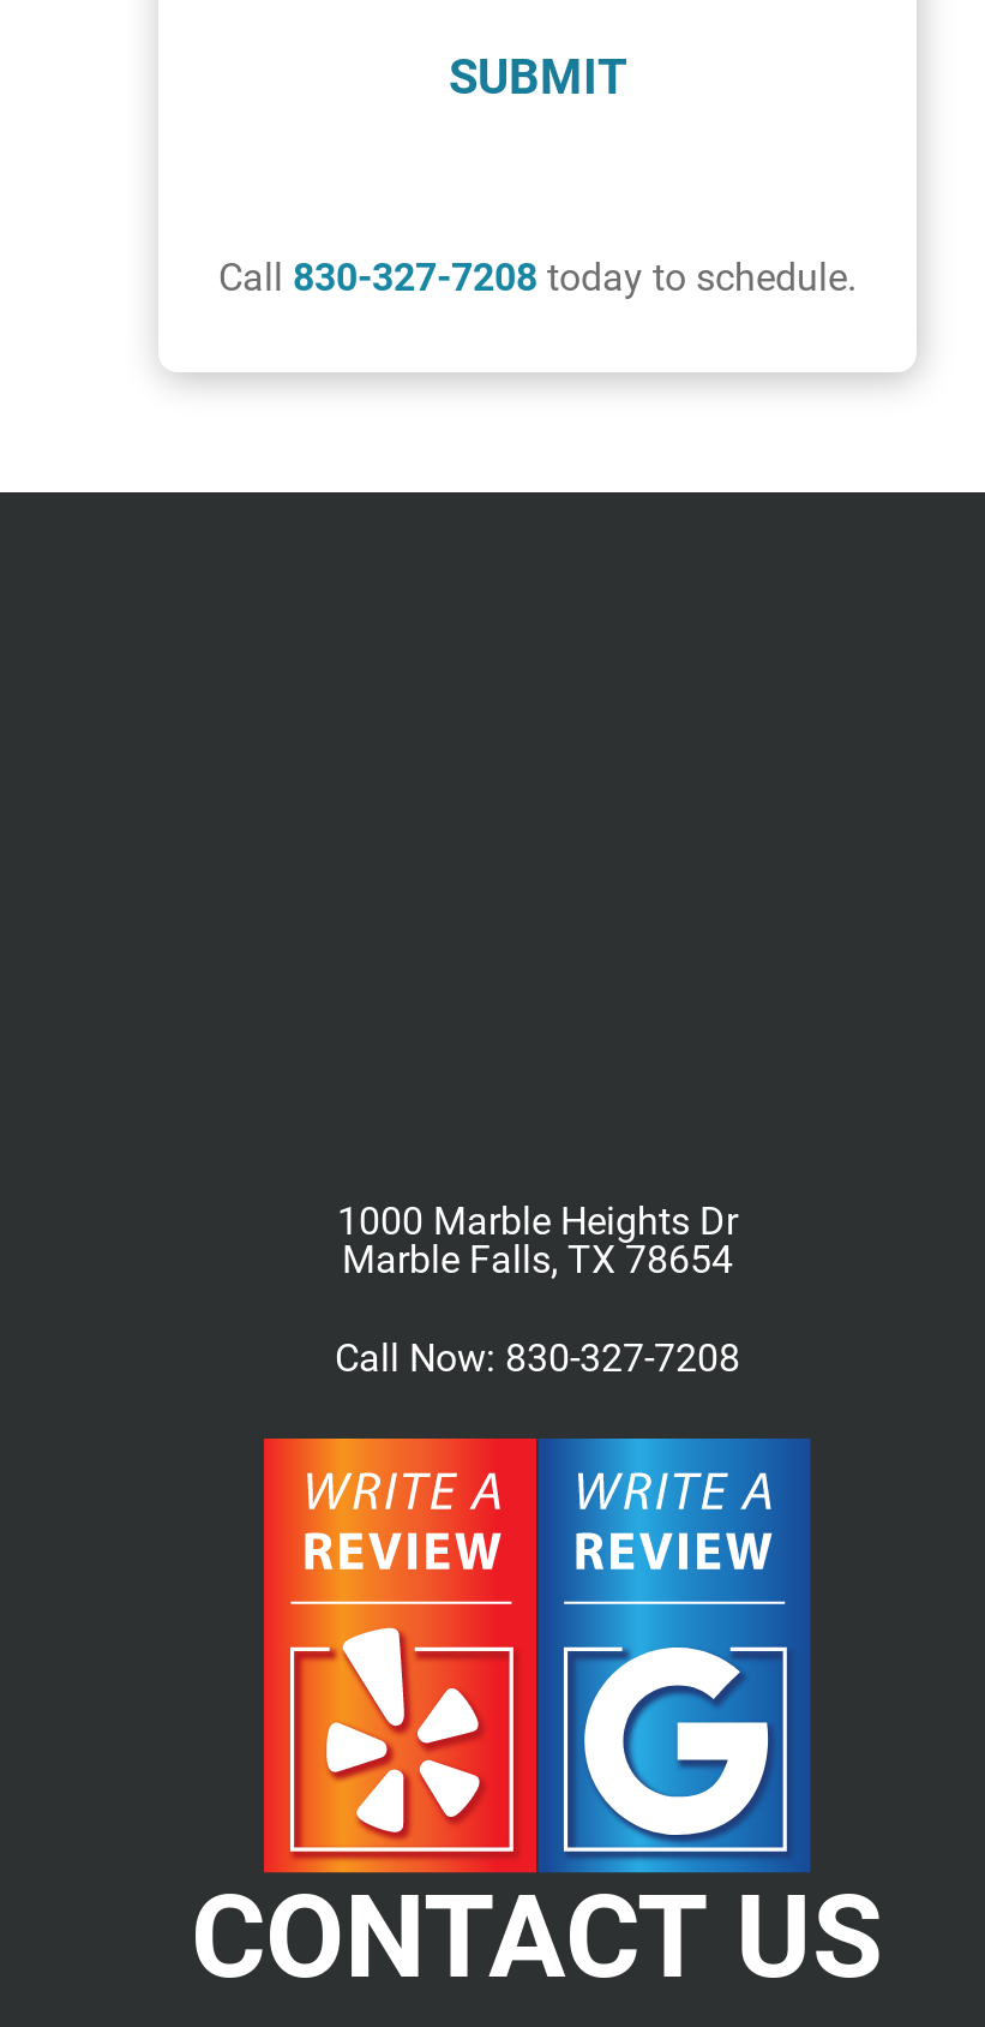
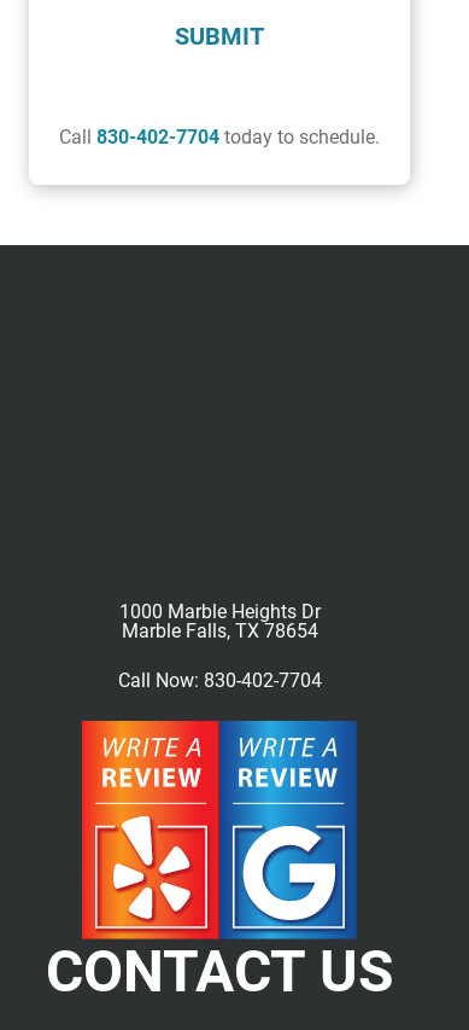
[218,254,857,299] Call 830-327-7208 today to schedule. -> [59,125,380,148] Call 830-402-7704 today to schedule.
[335,1335,740,1381] Call Now: 830-327-7208 -> [118,669,321,692] Call Now: 830-402-7704

